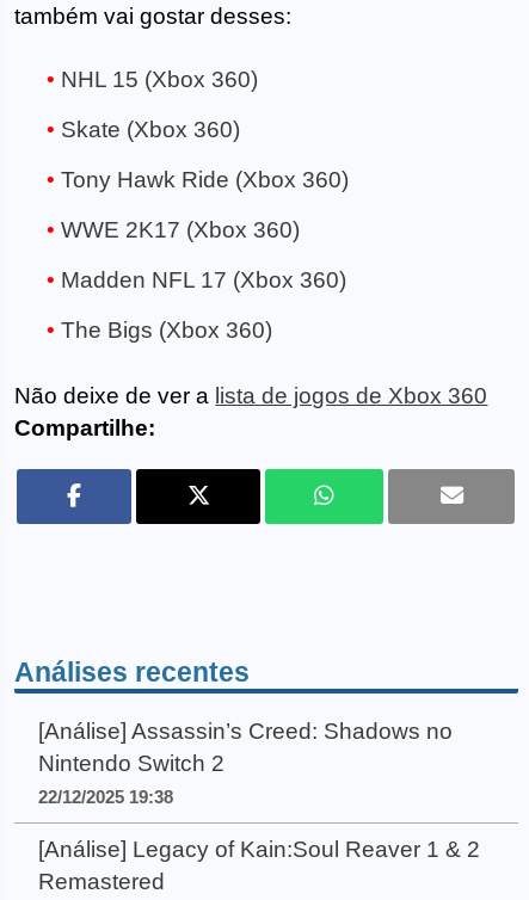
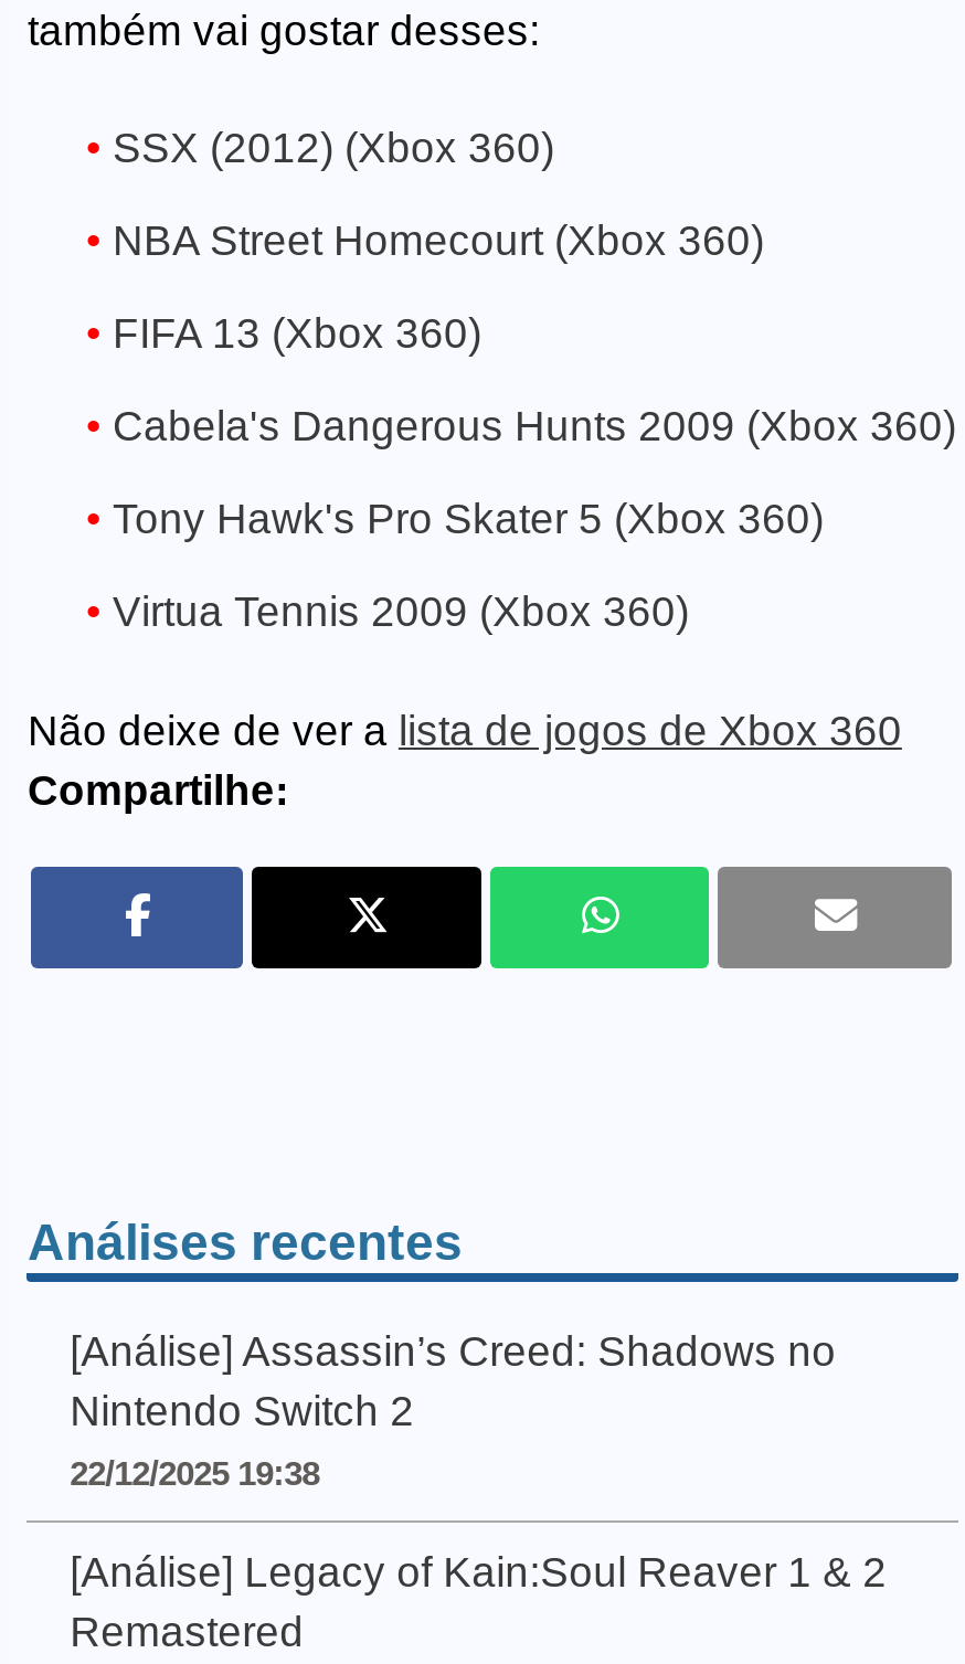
[61,67,258,93] NHL 15 (Xbox 360) -> [113,125,554,171] SSX (2012) (Xbox 360)
[61,118,240,143] Skate (Xbox 360) -> [113,218,764,264] NBA Street Homecourt (Xbox 360)
[61,168,349,193] Tony Hawk Ride (Xbox 360) -> [113,310,481,357] FIFA 13 (Xbox 360)
[61,218,300,243] WWE 2K17 (Xbox 360) -> [113,403,956,449] Cabela's Dangerous Hunts 2009 (Xbox 360)
[61,268,346,293] Madden NFL 17 (Xbox 360) -> [113,496,824,542] Tony Hawk's Pro Skater 5 (Xbox 360)
[61,318,272,343] The Bigs (Xbox 360) -> [113,589,689,635] Virtua Tennis 2009 (Xbox 360)

